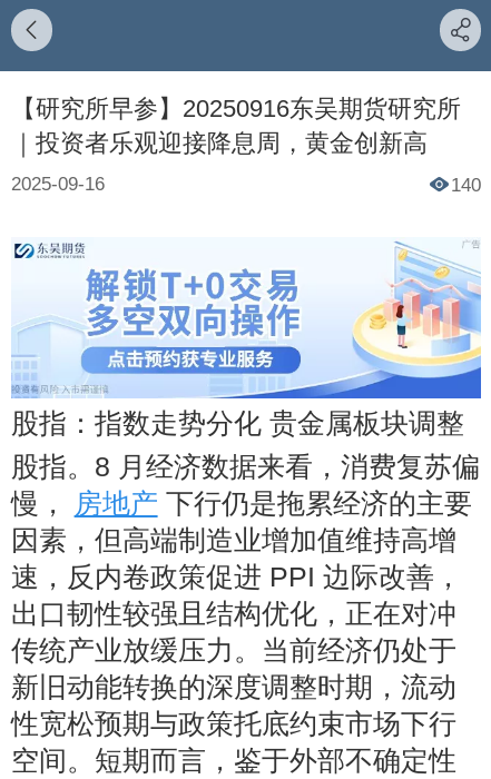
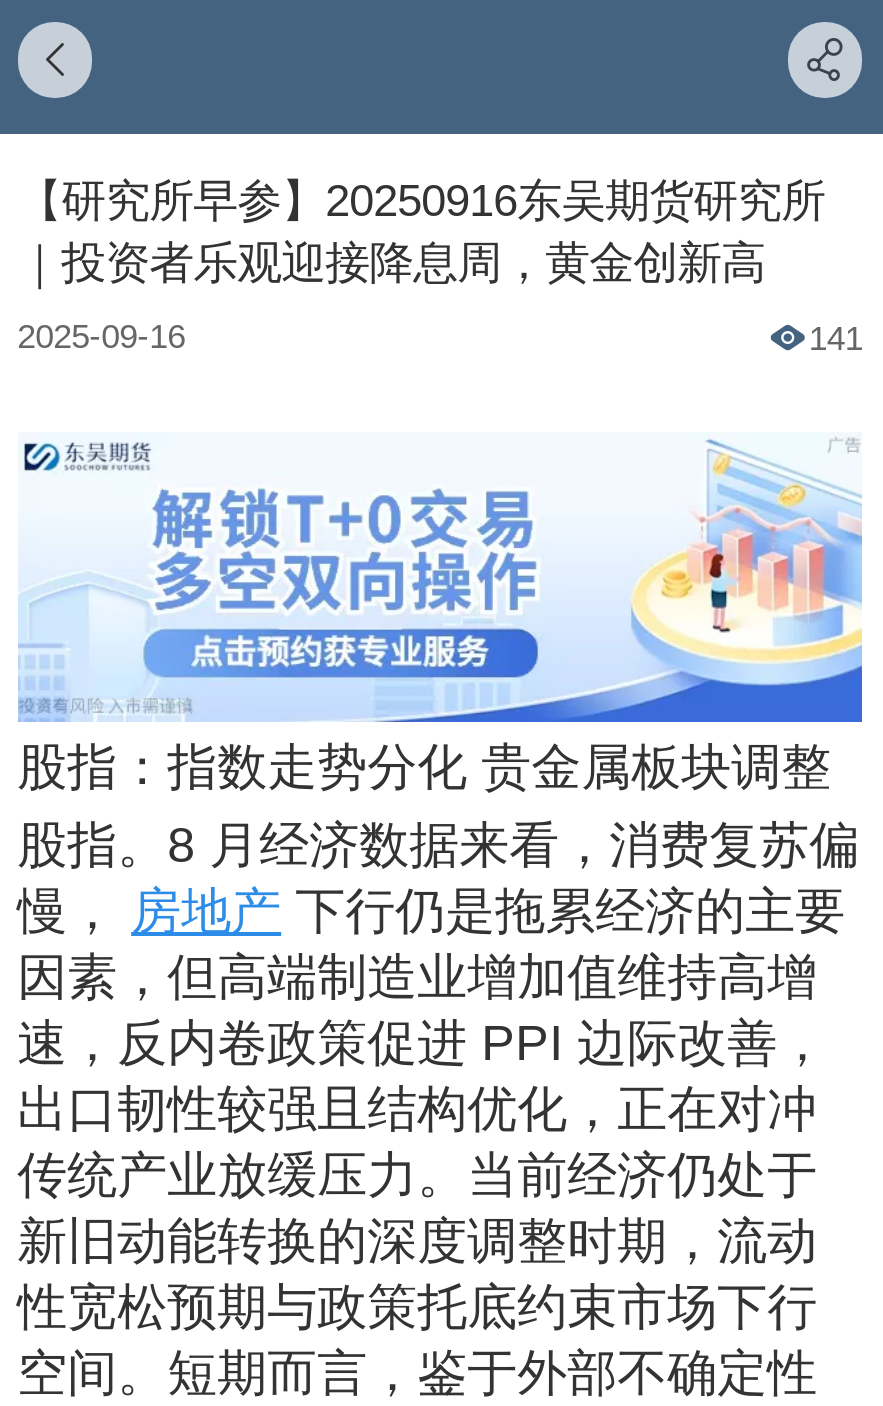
[451,175,481,196] 140 -> [809,321,863,359] 141

